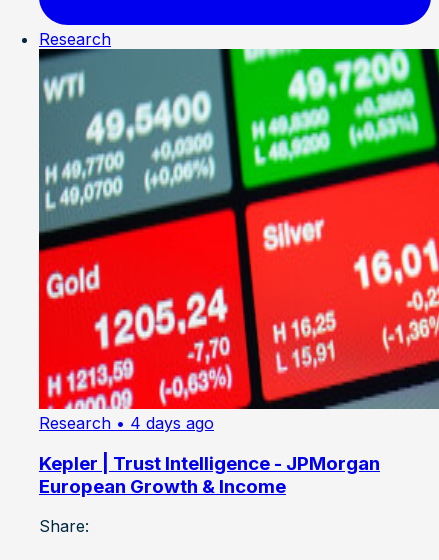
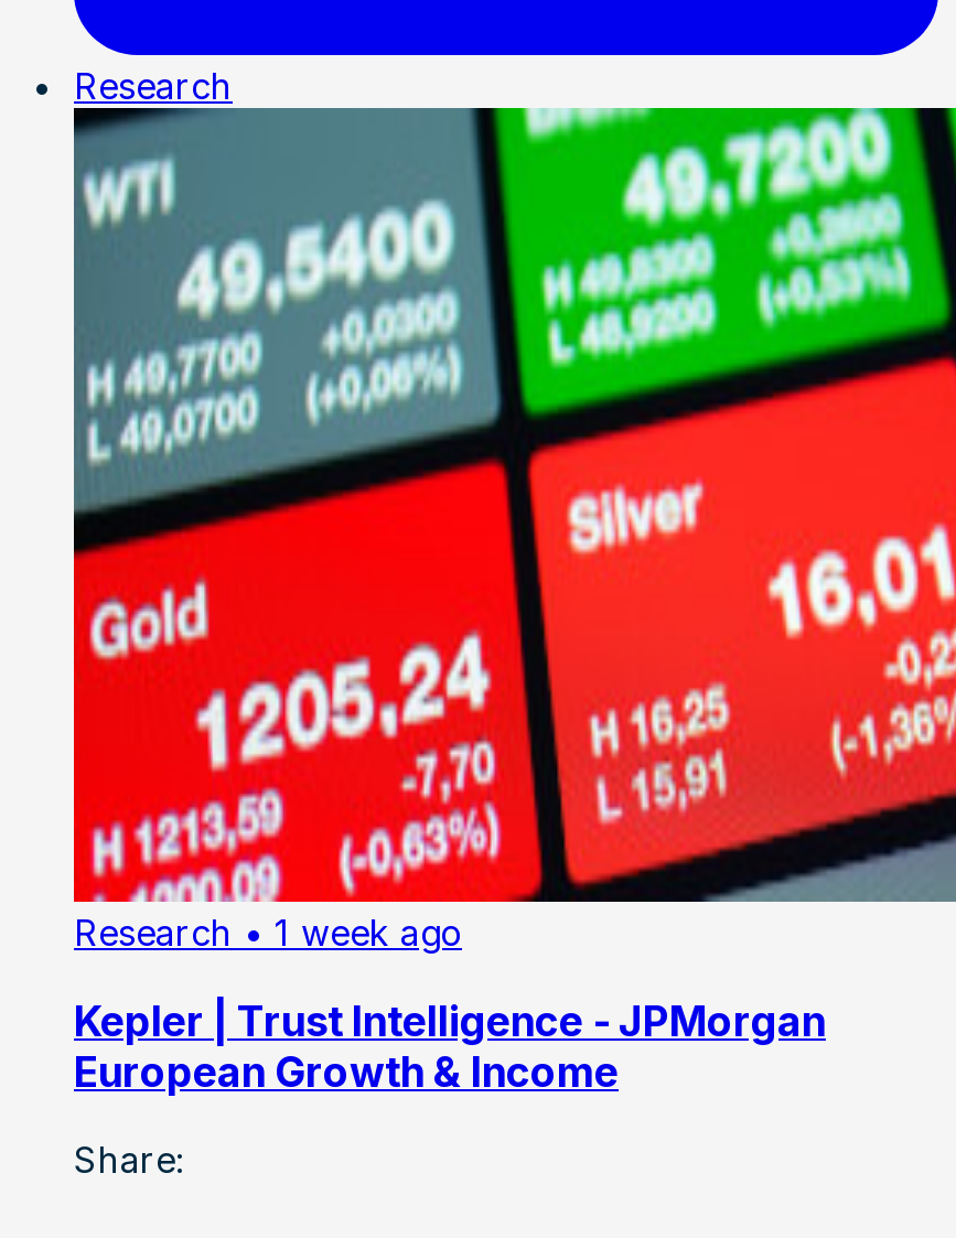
[39,413,214,433] Research • 4 days ago -> [74,911,462,955] Research • 1 week ago

